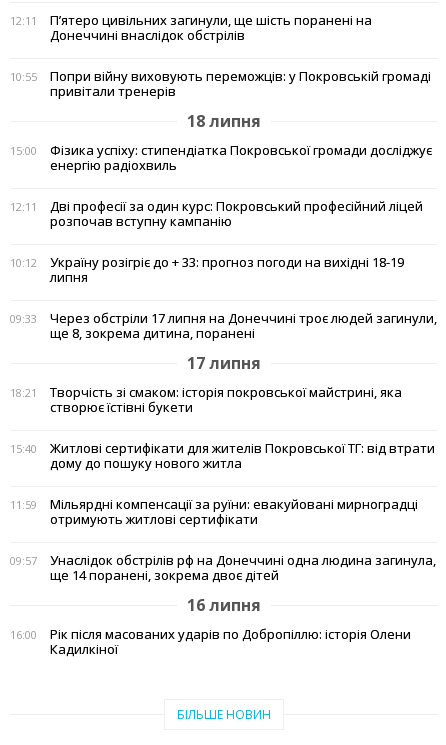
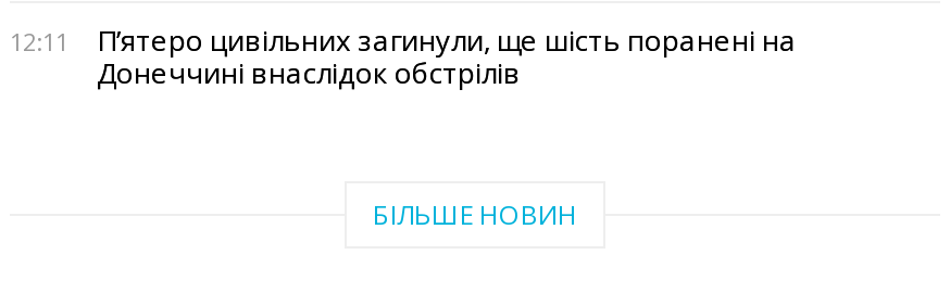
[10,67,437,658] 10:55 | Попри війну виховують переможців: у Покровській громаді | привітали тренерів | 18 липня | 15:00 | Фізика успіху: стипендіатка Покровської громади досліджує | енергію радіохвиль | 12:11 | Дві професії за один курс: Покровський професійний ліцей | розпочав вступну кампанію | 10:12 | Україну розігріє до + 33: прогноз погоди на вихідні 18-19 | липня | 09:33 | Через обстріли 17 липня на Донеччині троє людей загинули, | ще 8, зокрема дитина, поранені | 17 липня | 18:21 | Творчість зі смаком: історія покровської майстрині, яка | створює їстівні букети | 15:40 | Житлові сертифікати для жителів Покровської ТГ: від втрати | дому до пошуку нового житла | 11:59 | Мільярдні компенсації за руїни: евакуйовані мирноградці | отримують житлові сертифікати | 09:57 | Унаслідок обстрілів рф на Донеччині одна людина загинула, | ще 14 поранені, зокрема двоє дітей | 16 липня | 16:00 | Рік після масованих ударів по Добропіллю: історія Олени | Кадилкіної -> none

